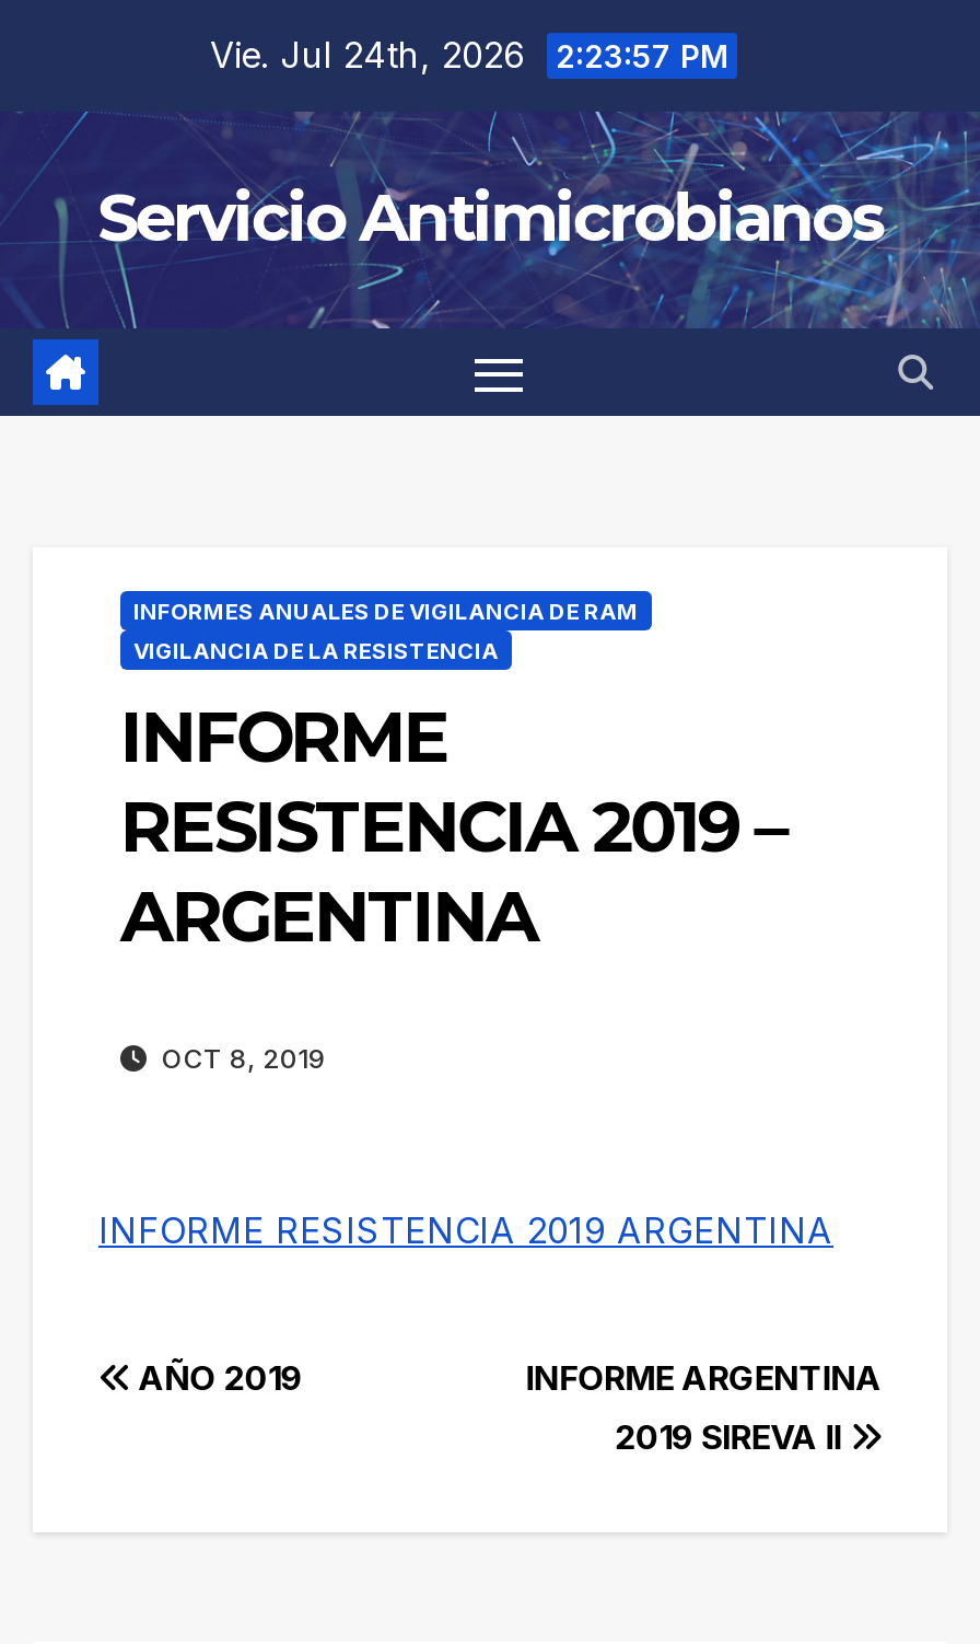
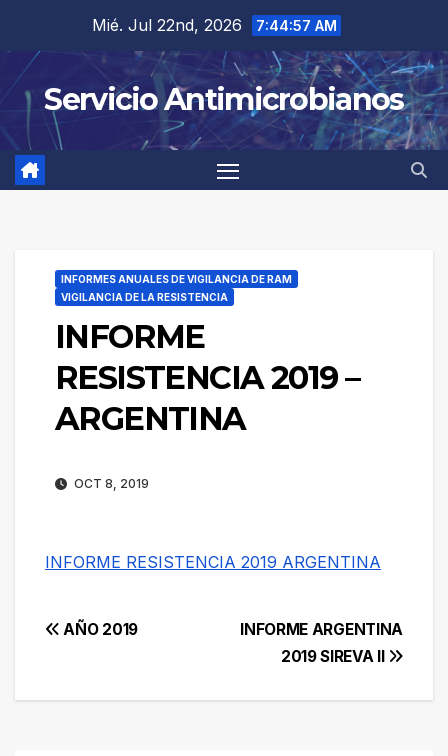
[210,33,728,77] Vie. Jul 24th, 2026 2:23:57 PM -> [92,15,337,35] Mié. Jul 22nd, 2026 7:44:57 AM

